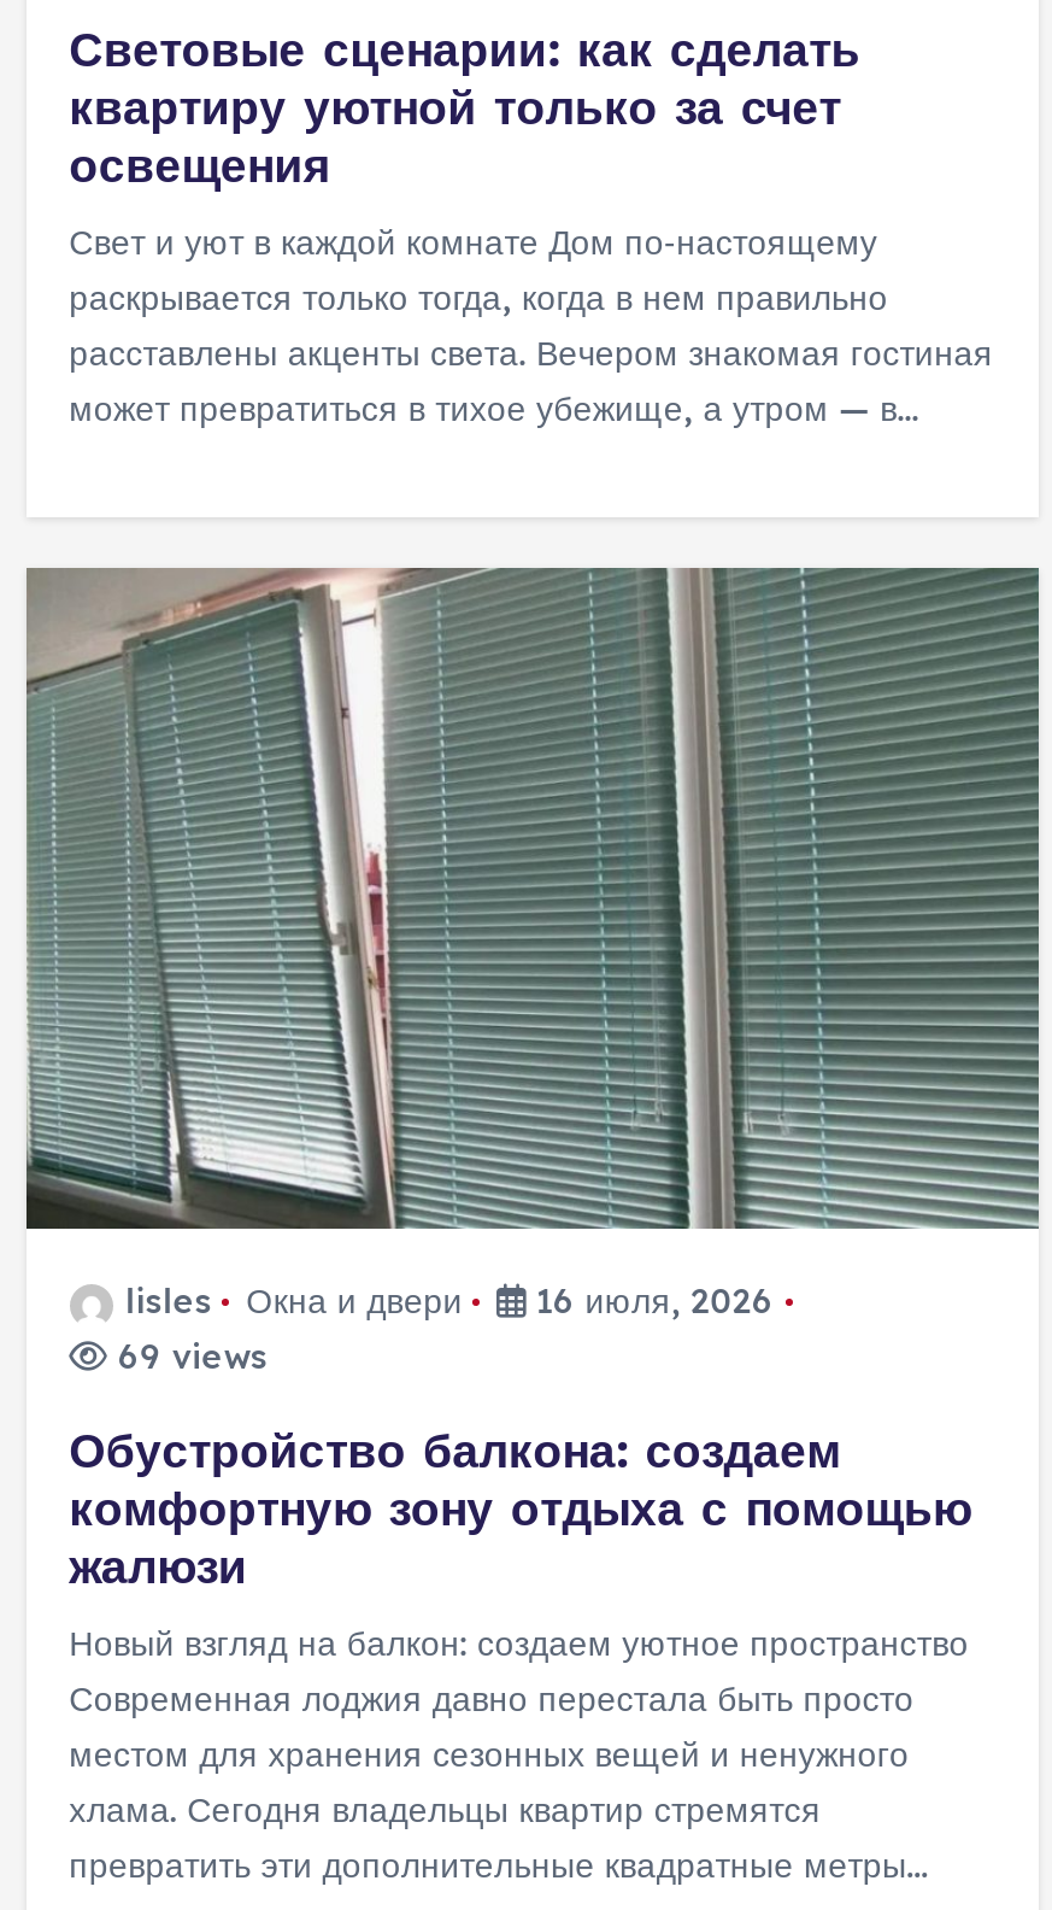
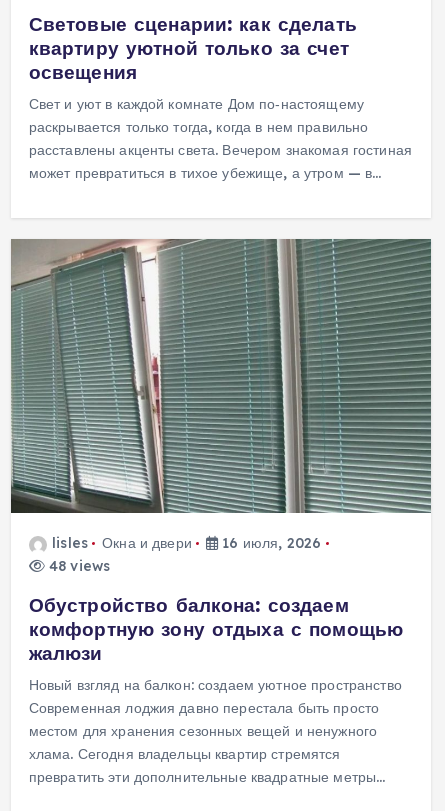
[108,1336,268,1379] 69 views -> [45,557,110,575] 48 views

